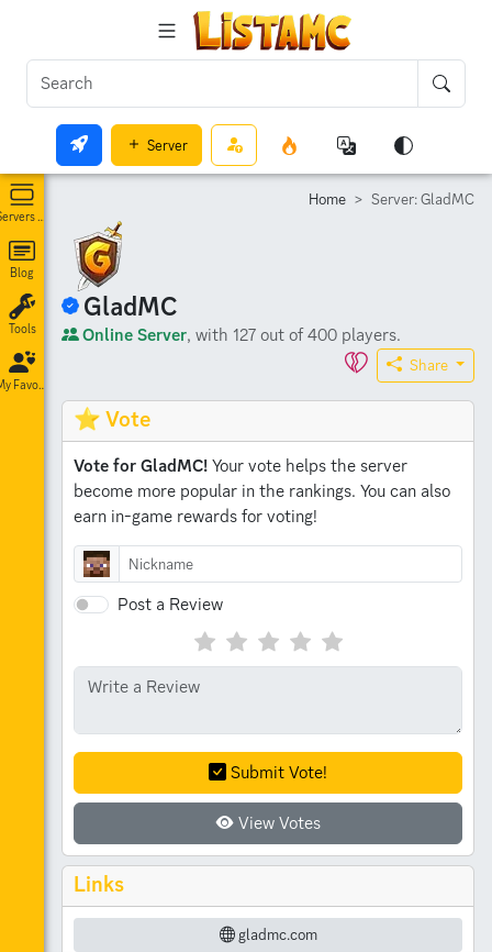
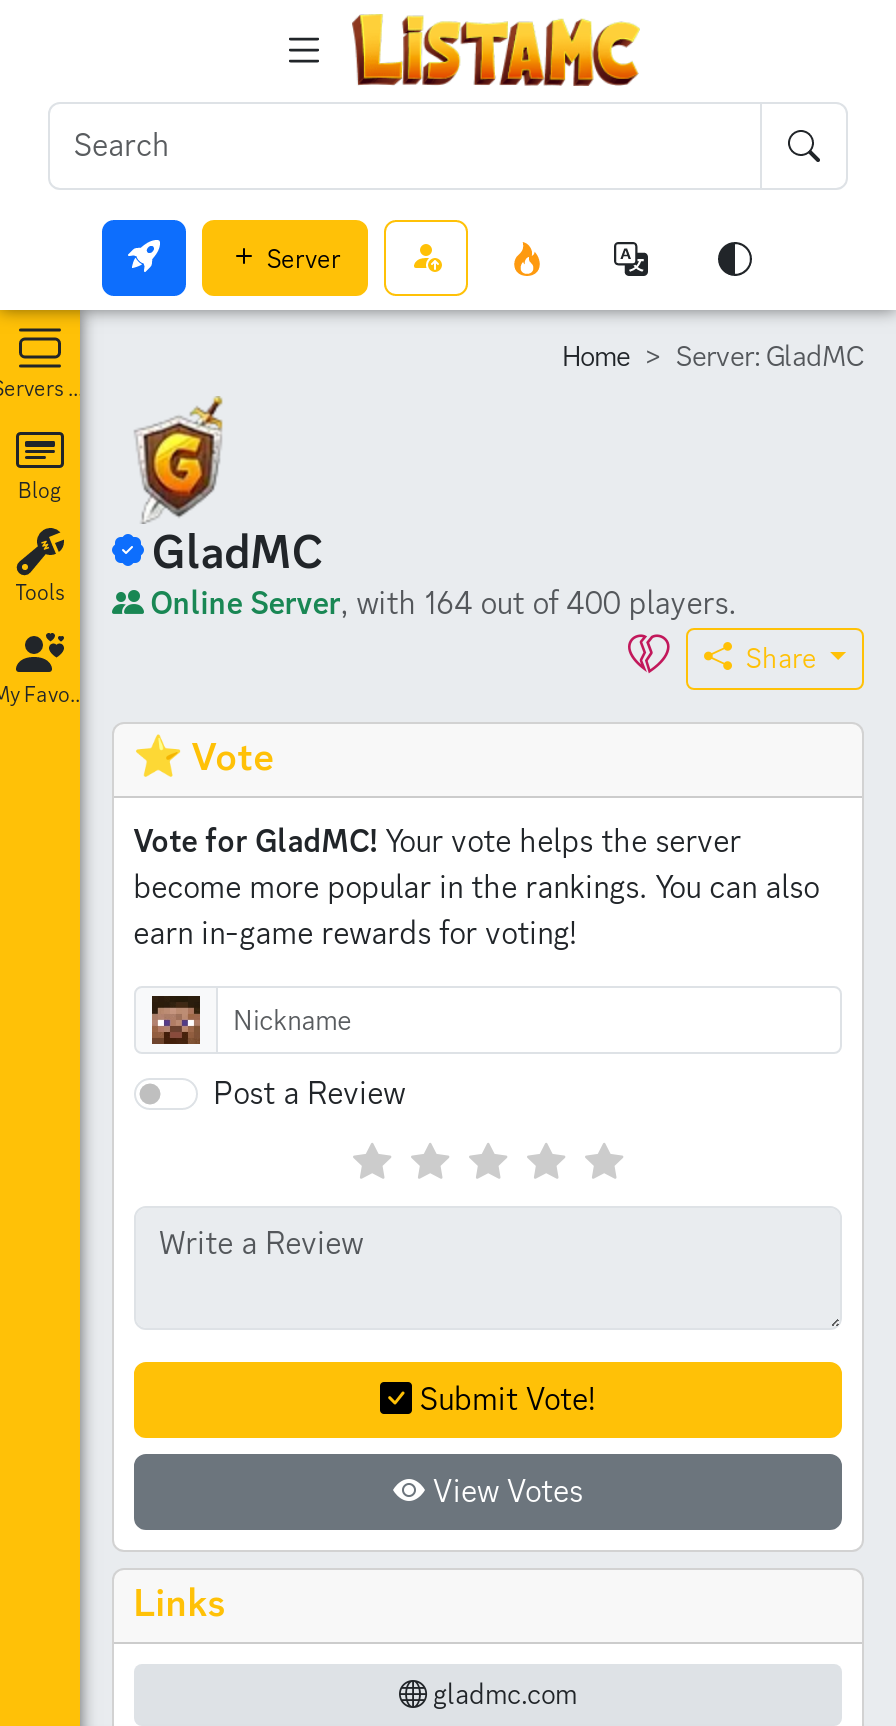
[83,323,401,346] Online Server, with 127 out of 400 players. -> [150,581,736,623] Online Server, with 164 out of 400 players.

